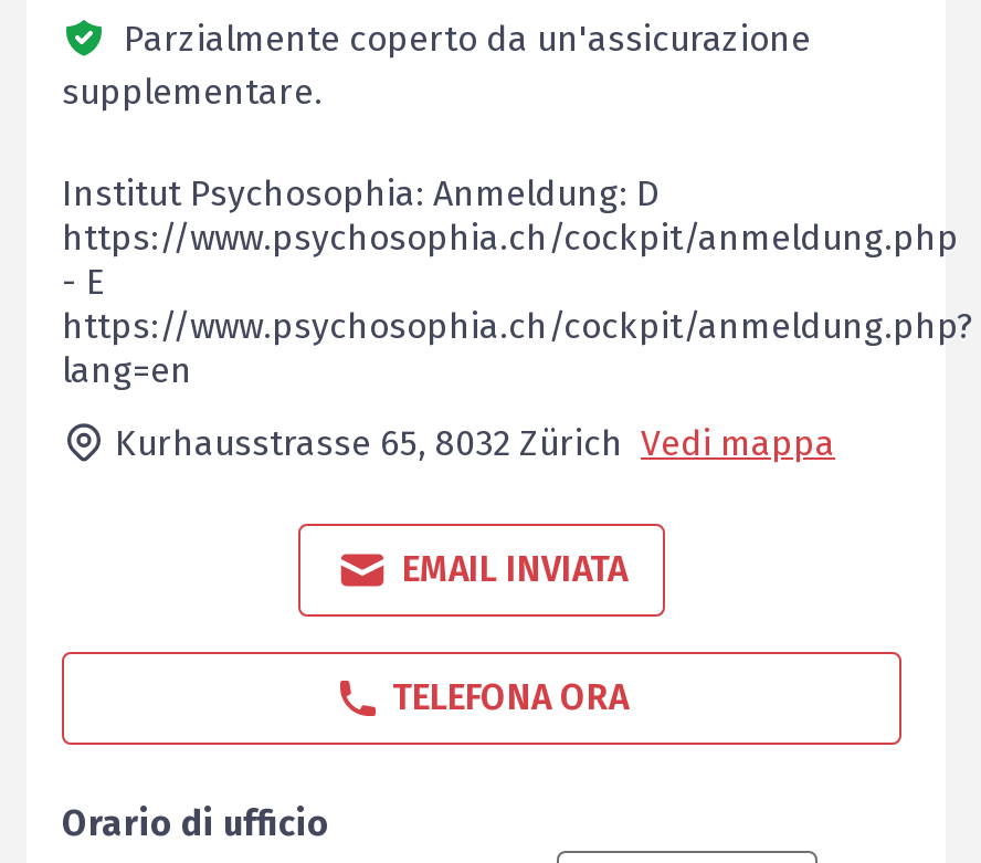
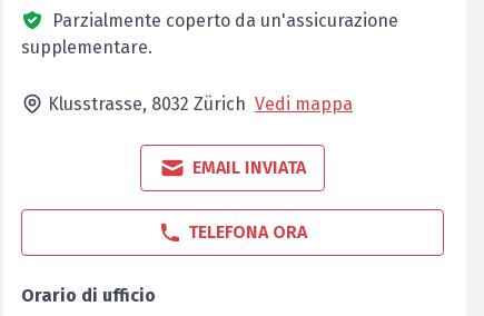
[62,172,972,464] Institut Psychosophia: Anmeldung: D | https://www.psychosophia.ch/cockpit/anmeldung.php | - E | https://www.psychosophia.ch/cockpit/anmeldung.php? | lang=en | Kurhausstrasse 65, 8032 Zürich Vedi mappa -> [48,93,353,115] Klusstrasse, 8032 Zürich Vedi mappa

